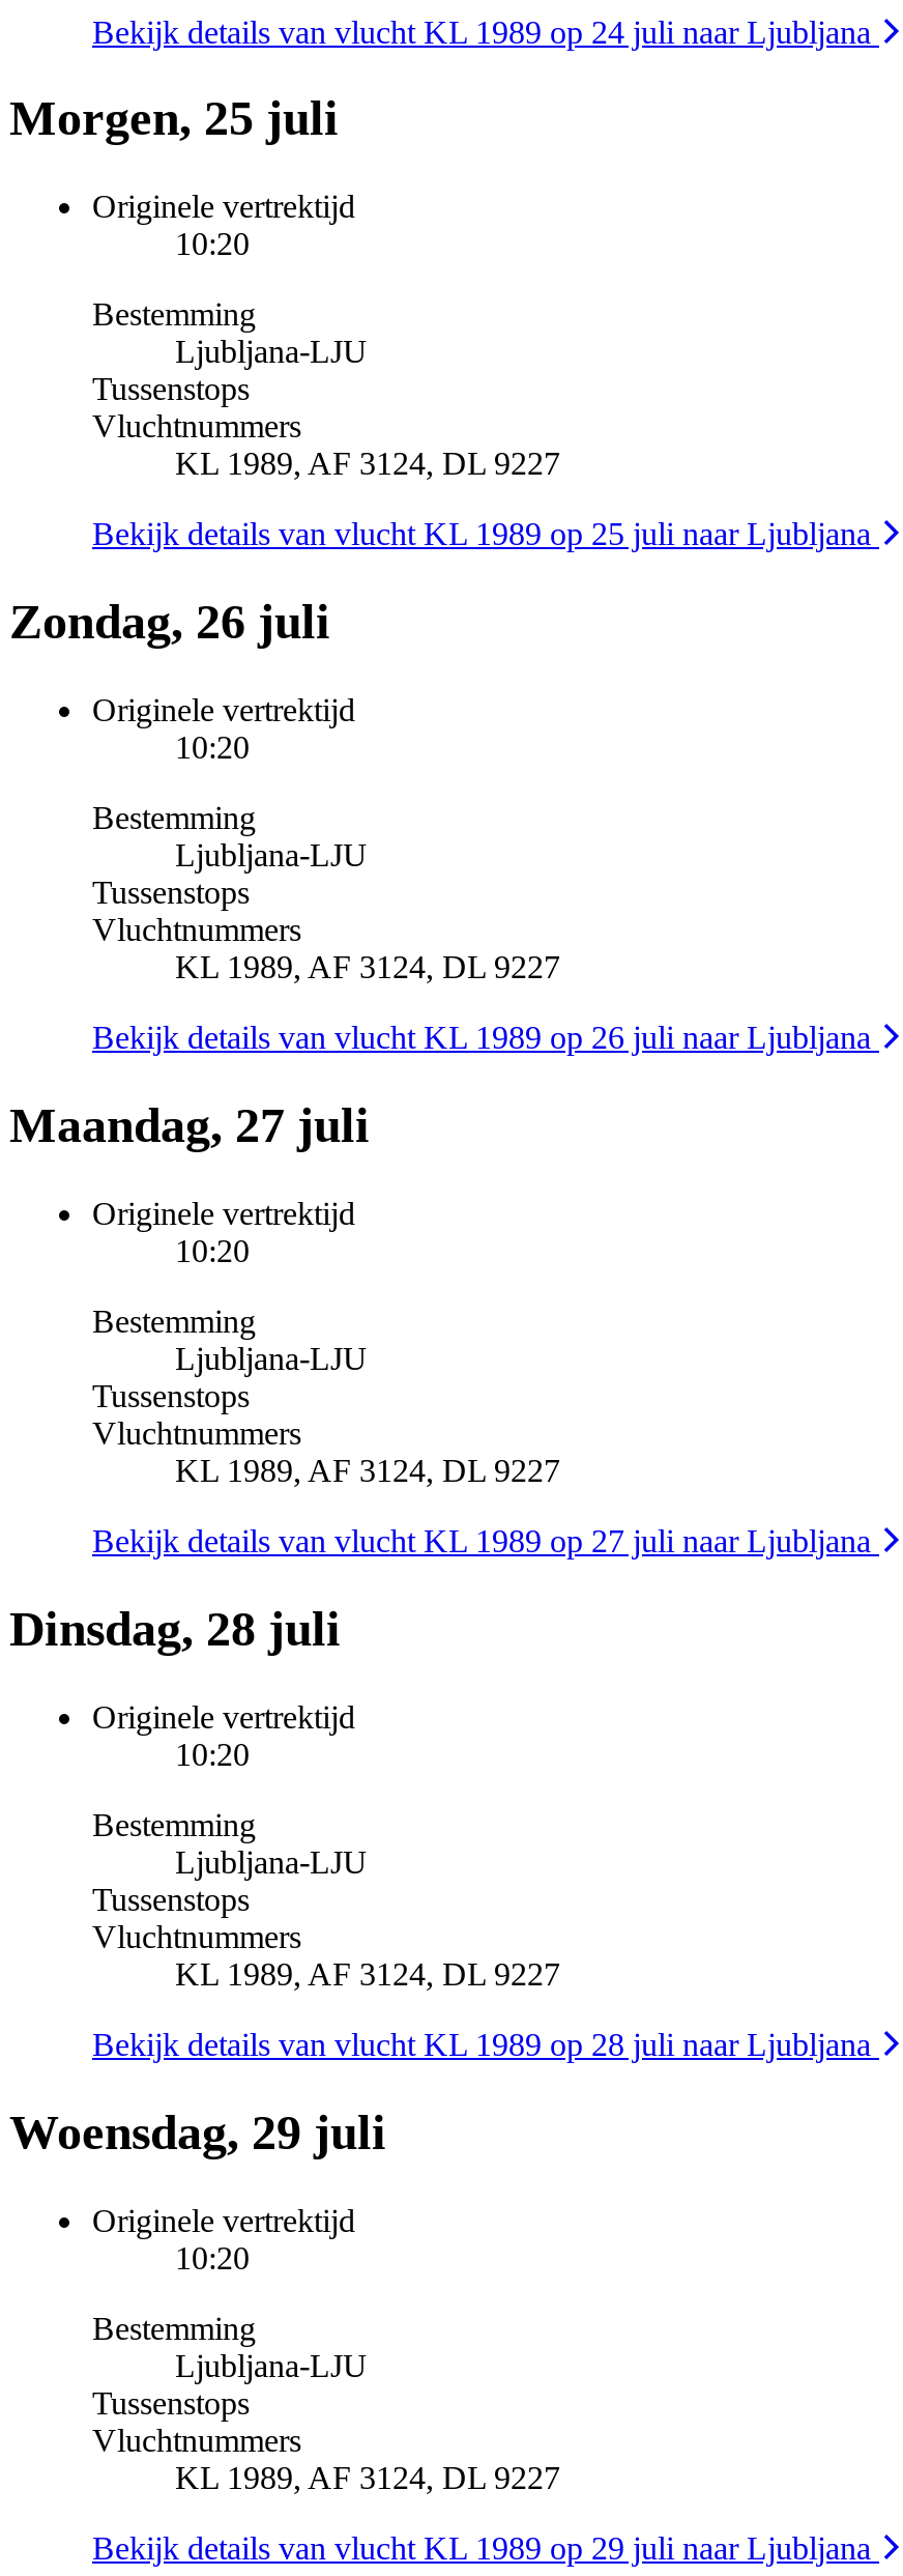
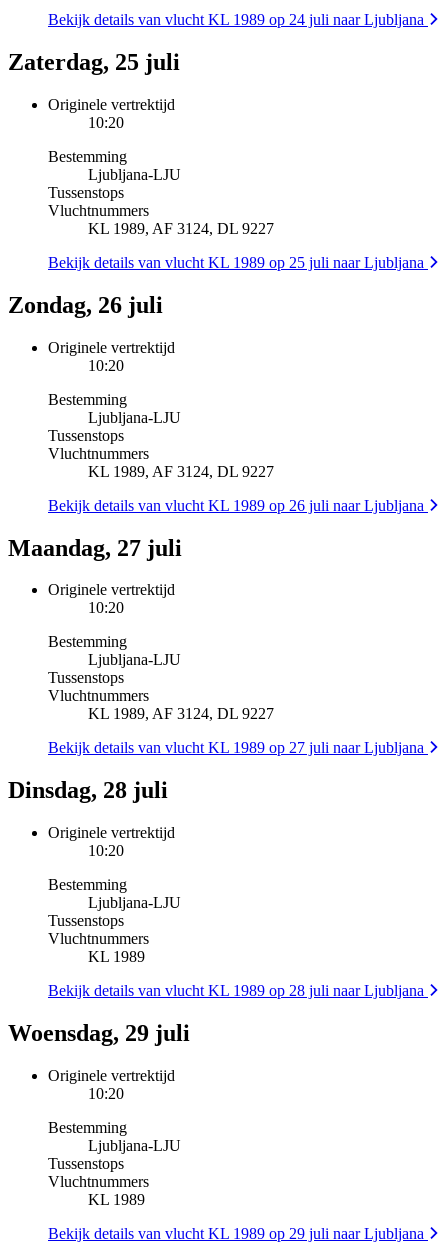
[9,92,339,146] Morgen, 25 juli -> [8,49,180,75] Zaterdag, 25 juli
[175,1956,560,1991] KL 1989, AF 3124, DL 9227 -> [88,948,145,965] KL 1989
[175,2459,560,2494] KL 1989, AF 3124, DL 9227 -> [88,1191,145,1208] KL 1989

